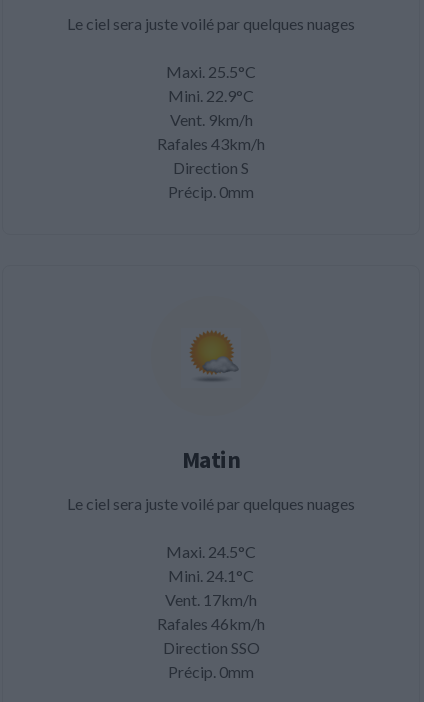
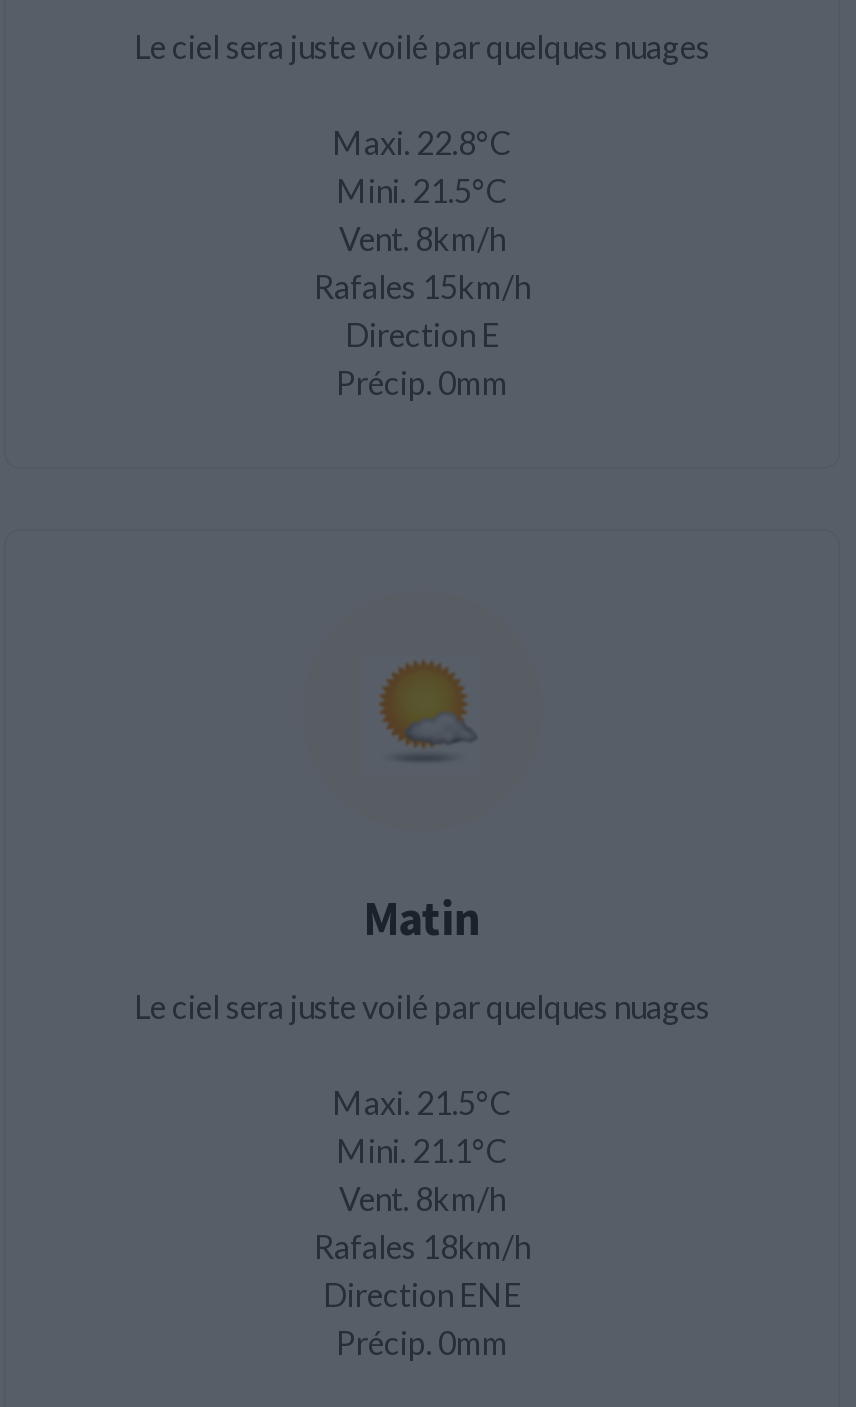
[166,62,256,81] Maxi. 25.5°C -> [332,123,512,161] Maxi. 22.8°C
[168,86,254,105] Mini. 22.9°C -> [336,171,508,209] Mini. 21.5°C
[169,110,252,129] Vent. 9km/h -> [339,219,505,257] Vent. 8km/h
[157,134,265,153] Rafales 43km/h -> [314,267,530,305] Rafales 15km/h
[173,158,249,177] Direction S -> [345,315,499,353] Direction E
[166,542,256,561] Maxi. 24.5°C -> [332,1083,512,1121] Maxi. 21.5°C
[168,566,254,585] Mini. 24.1°C -> [336,1131,508,1169] Mini. 21.1°C
[165,590,257,609] Vent. 17km/h -> [339,1179,505,1217] Vent. 8km/h
[157,614,265,633] Rafales 46km/h -> [314,1227,530,1265] Rafales 18km/h
[162,638,259,657] Direction SSO -> [323,1275,521,1313] Direction ENE

